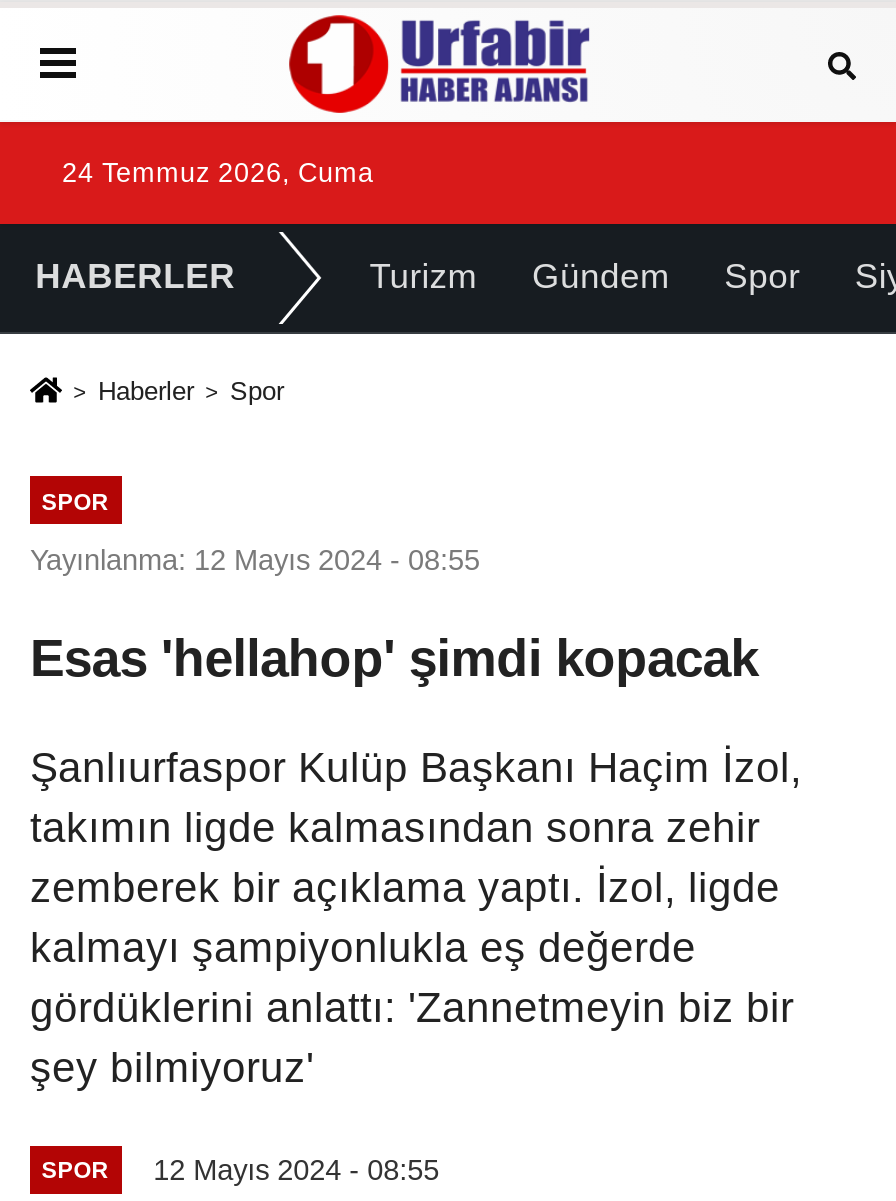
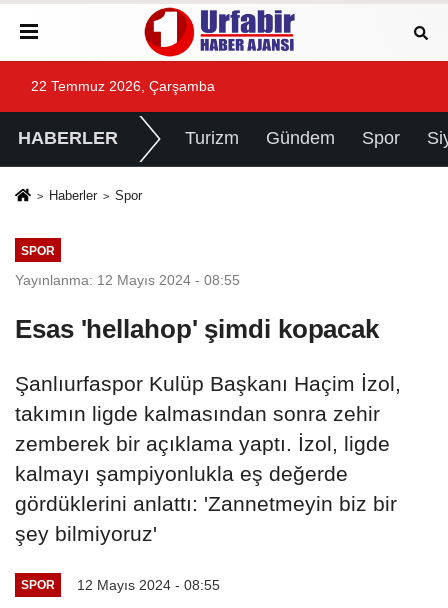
[62,158,374,188] 24 Temmuz 2026, Cuma -> [31,79,215,94] 22 Temmuz 2026, Çarşamba

